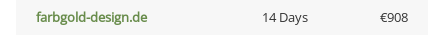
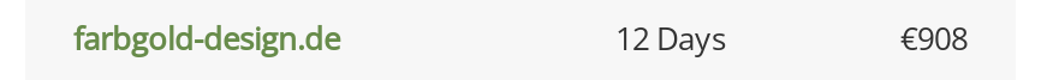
[261,8,307,26] 14 Days -> [615,17,726,60] 12 Days

